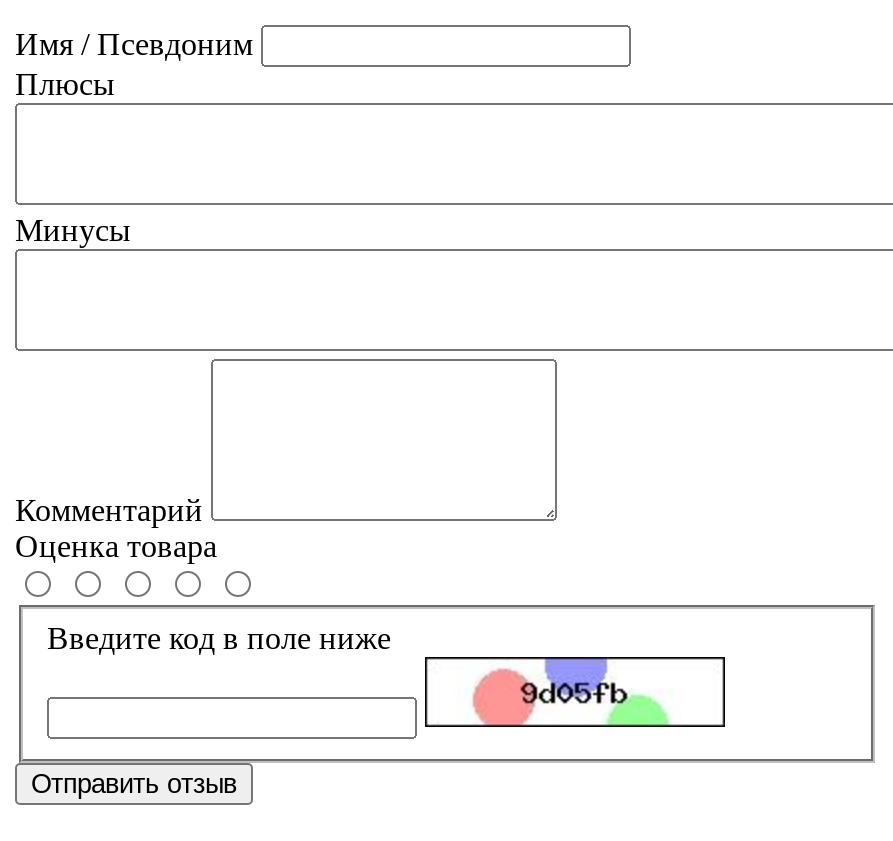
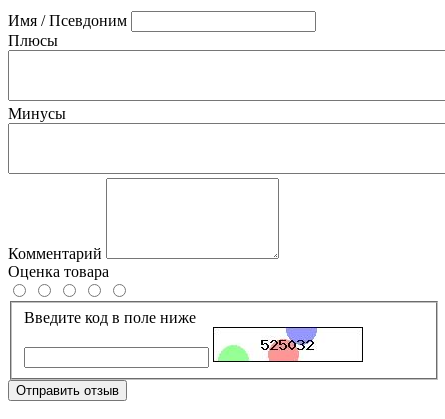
[435,655,675,729] [image] -> [216,326,336,362] [image]

